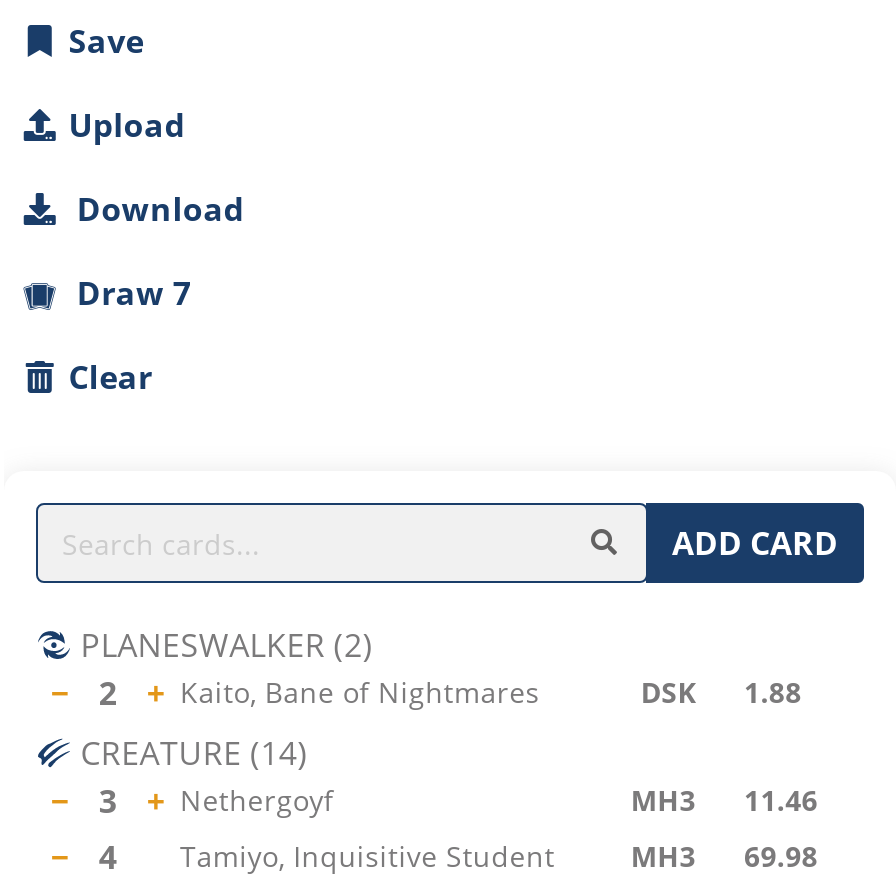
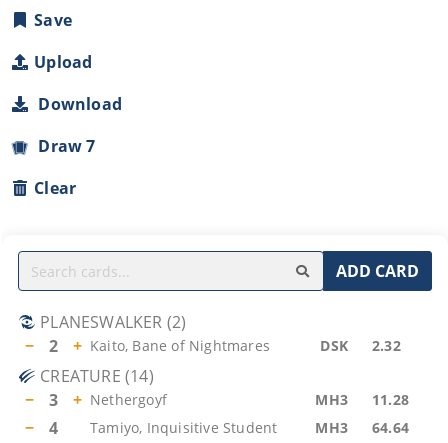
[641,673,802,711] DSK 1.88 -> [320,336,401,355] DSK 2.32
[631,781,818,819] MH3 11.46 -> [315,390,409,409] MH3 11.28
[744,837,818,875] 69.98 -> [372,418,409,437] 64.64

